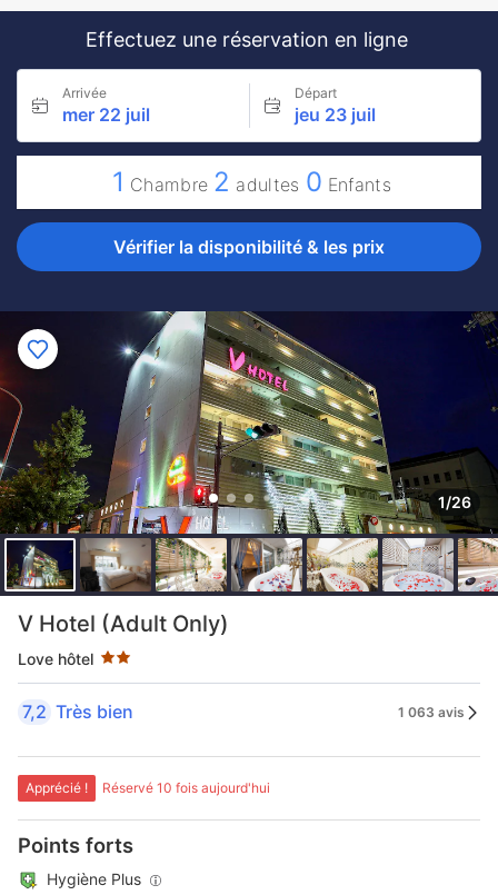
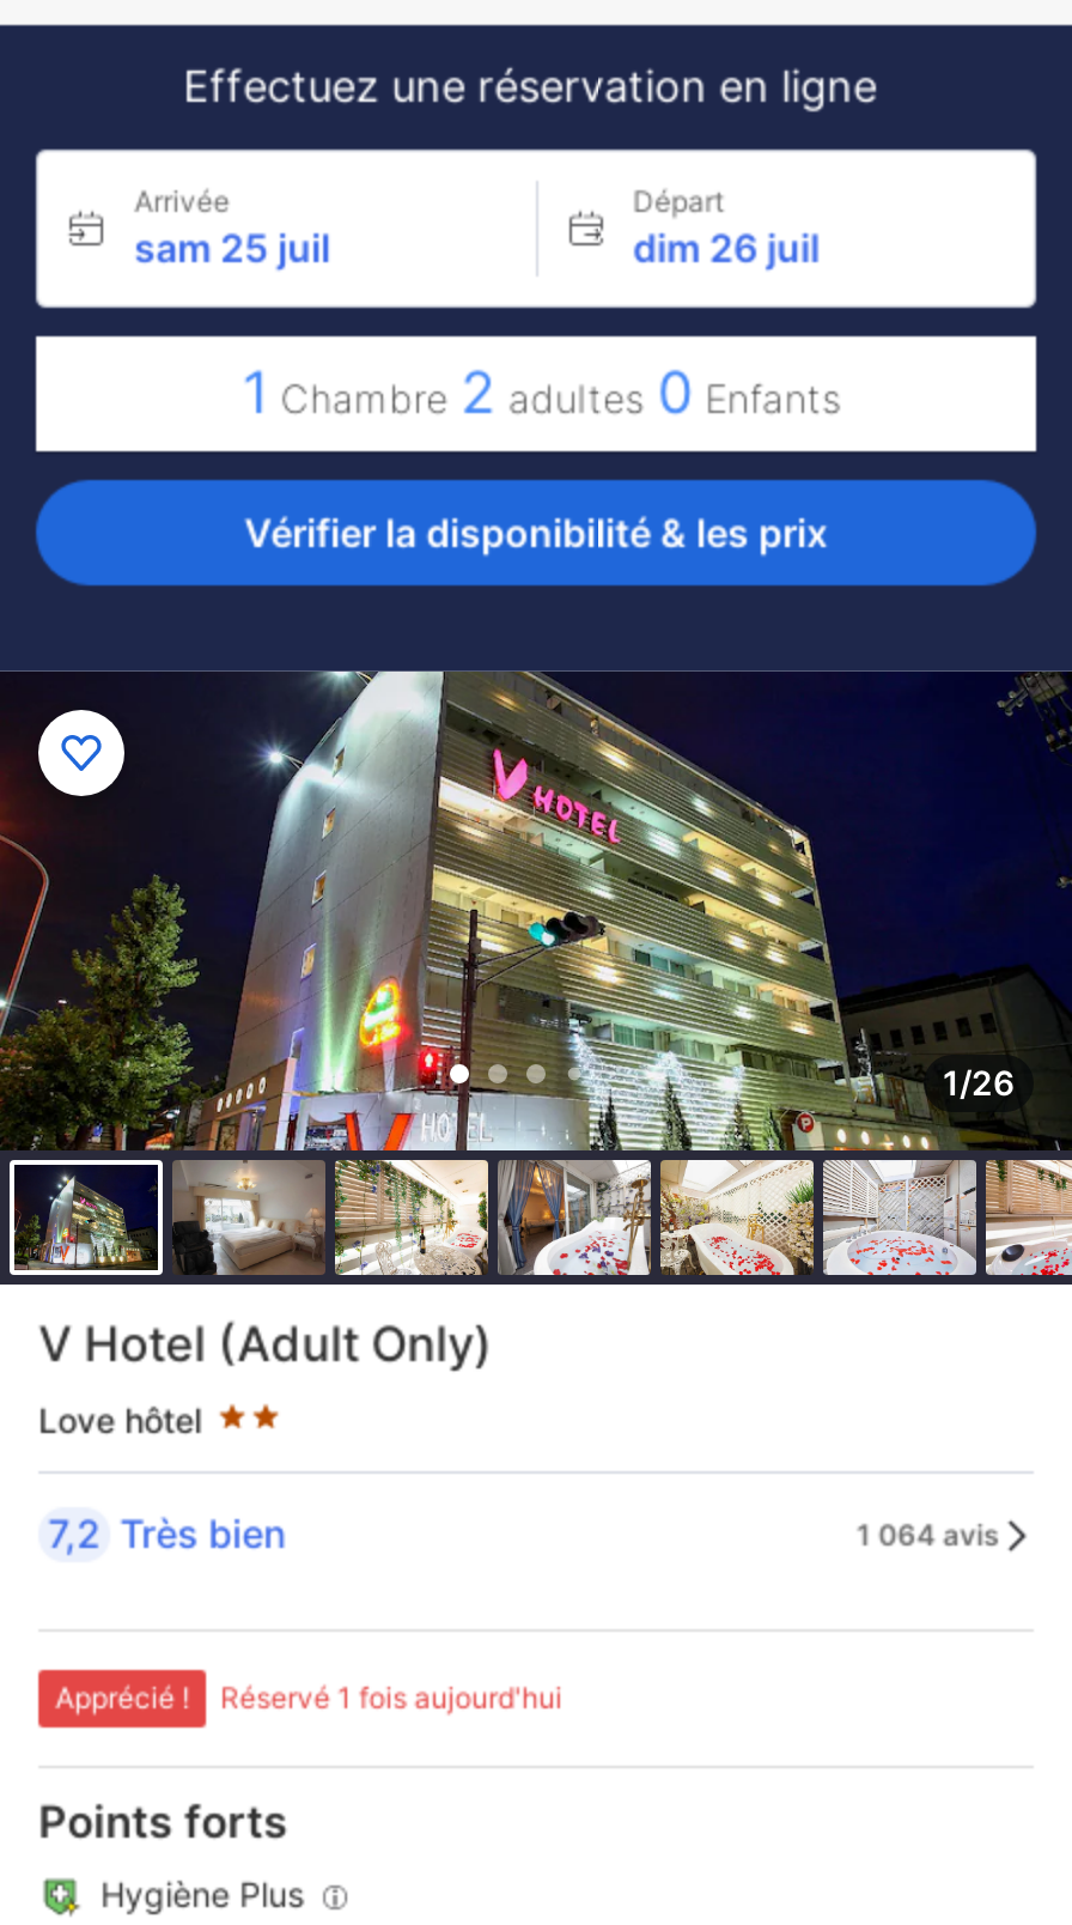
[62,103,150,126] mer 22 juil -> [134,224,330,272] sam 25 juil
[294,103,375,126] jeu 23 juil -> [633,224,820,272] dim 26 juil
[398,703,465,720] 1 063 avis -> [857,1516,1000,1551] 1 064 avis
[102,779,270,796] Réservé 10 fois aujourd'hui -> [220,1680,562,1716] Réservé 1 fois aujourd'hui

